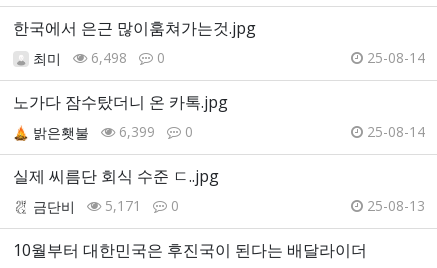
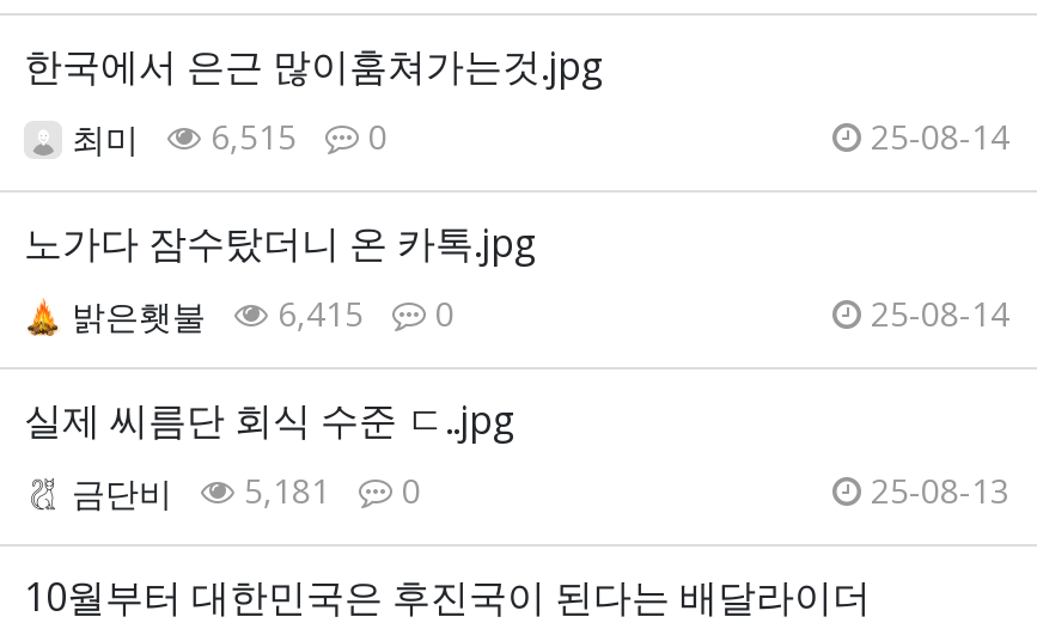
[33,48,165,68] 최미 6,498 0 -> [72,114,388,162] 최미 6,515 0
[115,122,155,141] 6,399 -> [268,291,364,336] 6,415
[33,196,179,216] 금단비 5,171 0 -> [72,468,421,516] 금단비 5,181 0

